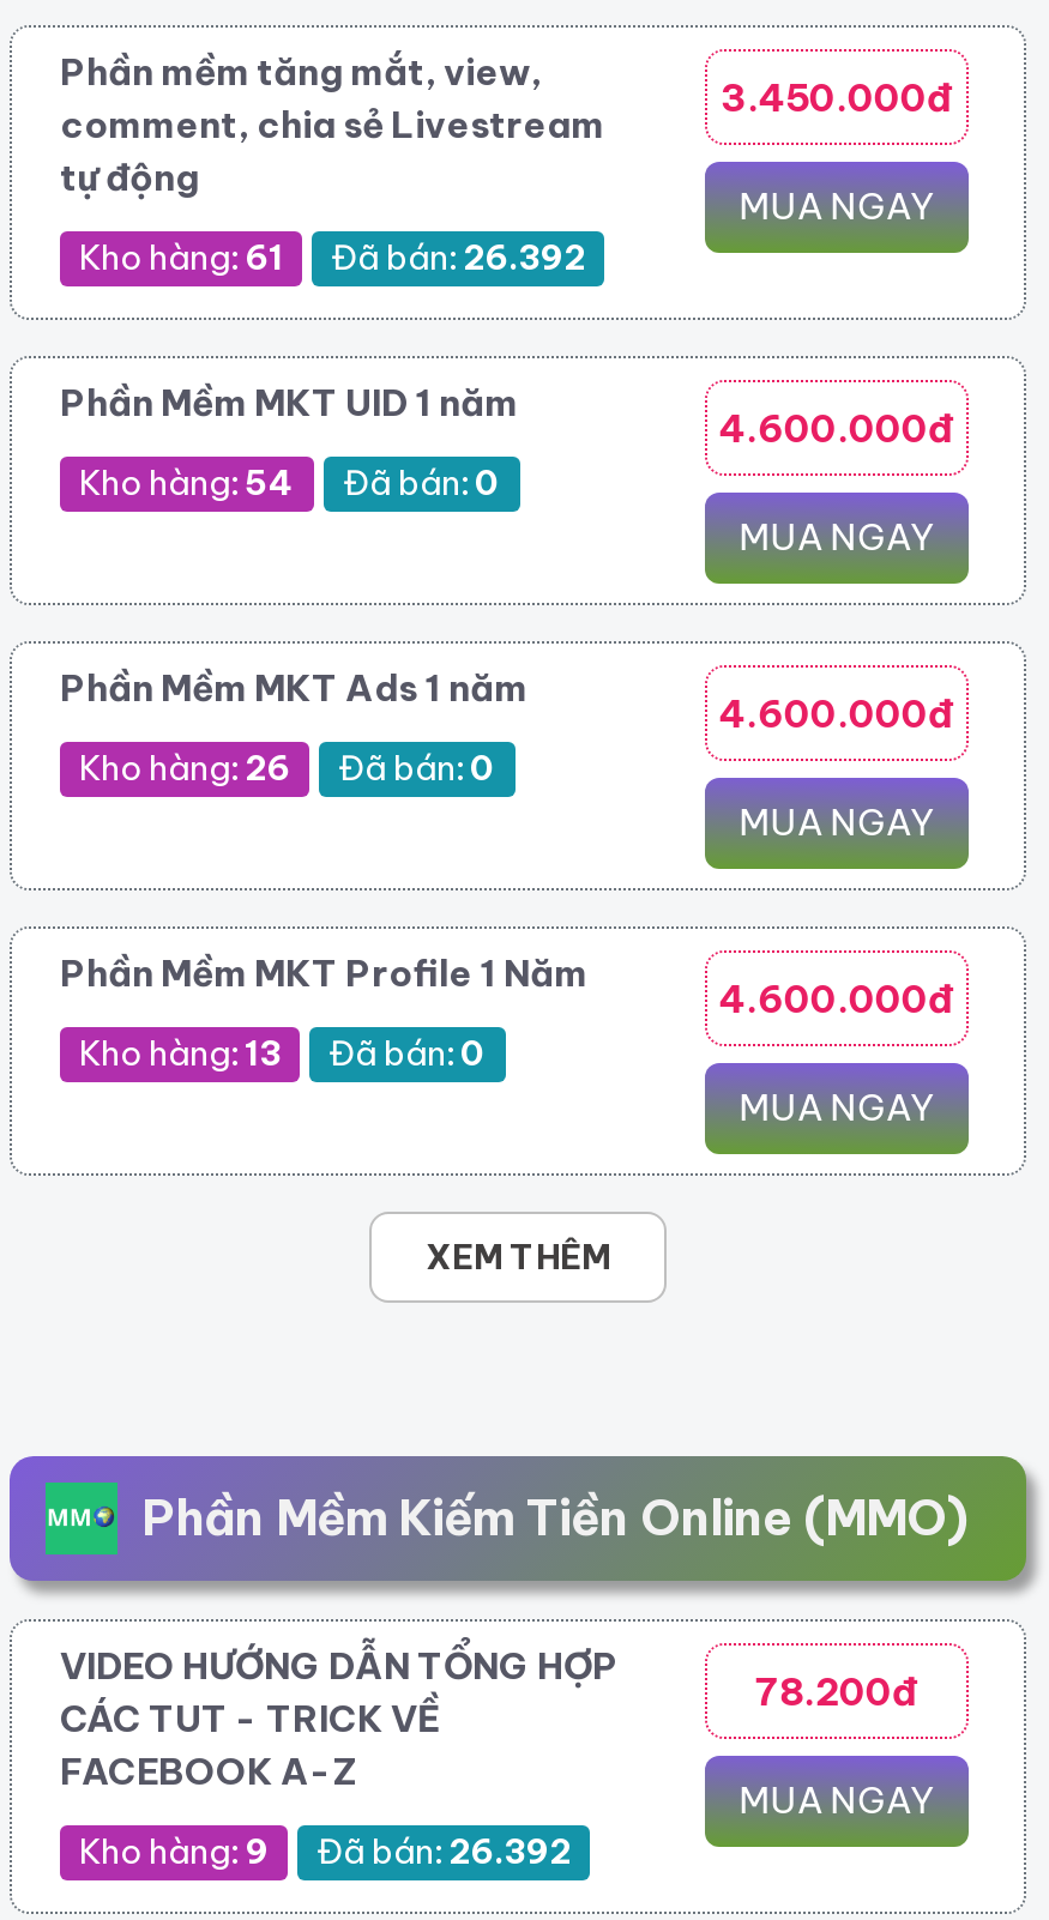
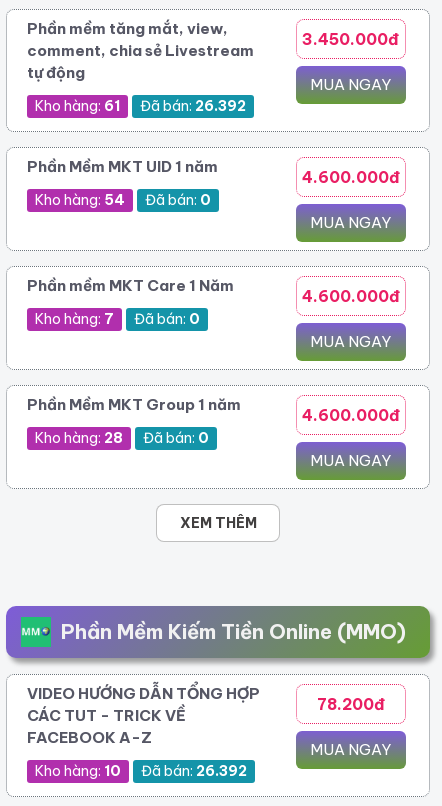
[60,666,527,711] Phần Mềm MKT Ads 1 năm -> [27,276,234,295] Phần mềm MKT Care 1 Năm
[79,747,496,791] Kho hàng: 26 Đã bán: 0 -> [35,310,200,328] Kho hàng: 7 Đã bán: 0
[60,951,587,997] Phần Mềm MKT Profile 1 Năm -> [27,395,241,414] Phần Mềm MKT Group 1 năm
[79,1033,487,1076] Kho hàng: 13 Đã bán: 0 -> [35,429,209,447] Kho hàng: 28 Đã bán: 0
[79,1831,571,1874] Kho hàng: 9 Đã bán: 26.392 -> [35,762,247,780] Kho hàng: 10 Đã bán: 26.392

